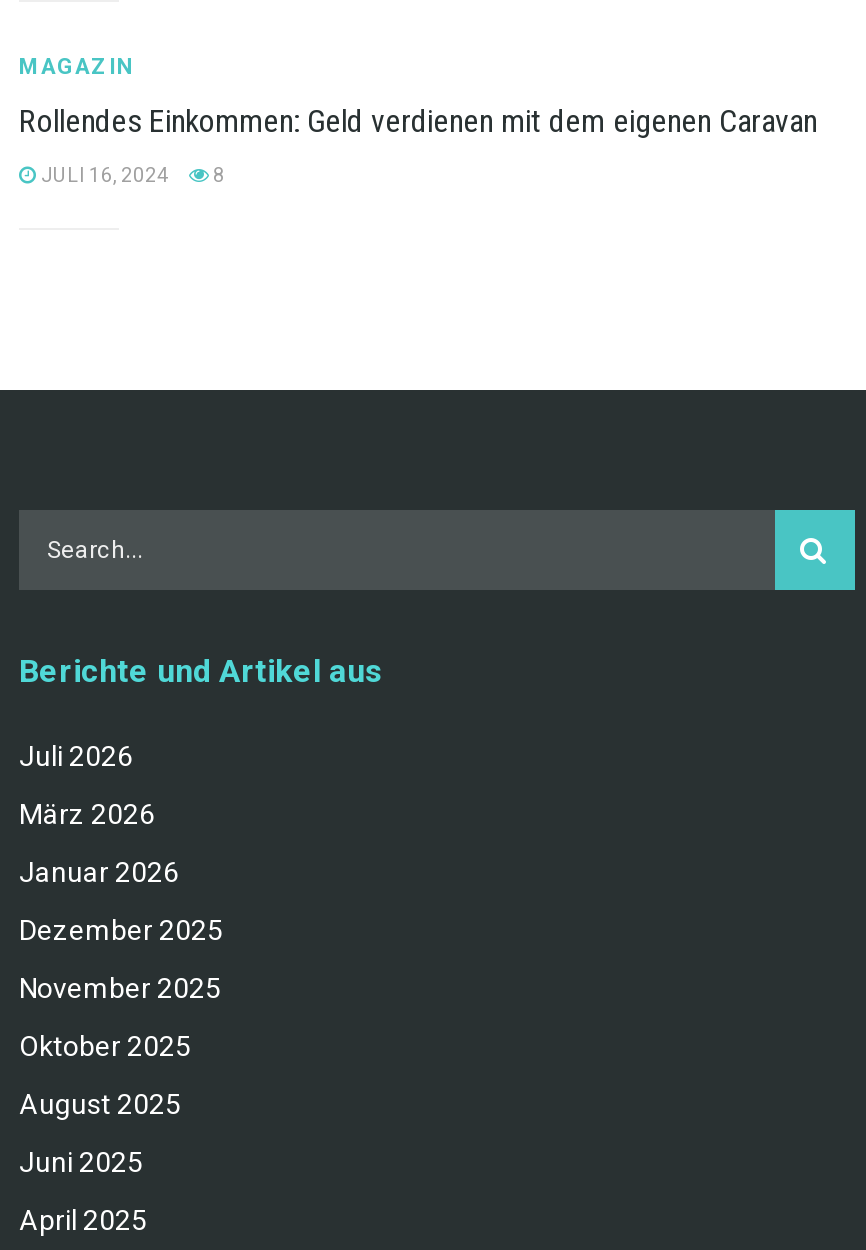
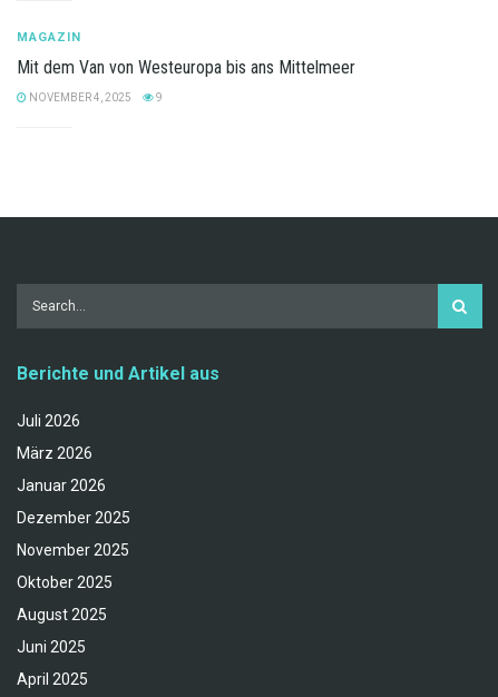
[19,102,817,140] Rollendes Einkommen: Geld verdienen mit dem eigenen Caravan -> [17,57,355,78] Mit dem Van von Westeuropa bis ans Mittelmeer
[37,164,225,186] JULI 16, 2024 | 8 -> [27,92,163,104] NOVEMBER 4, 2025 | 9

